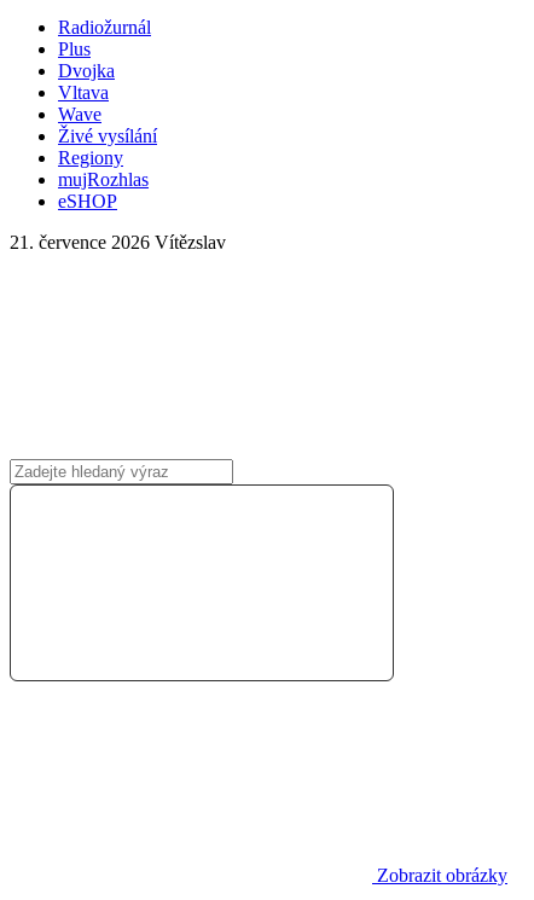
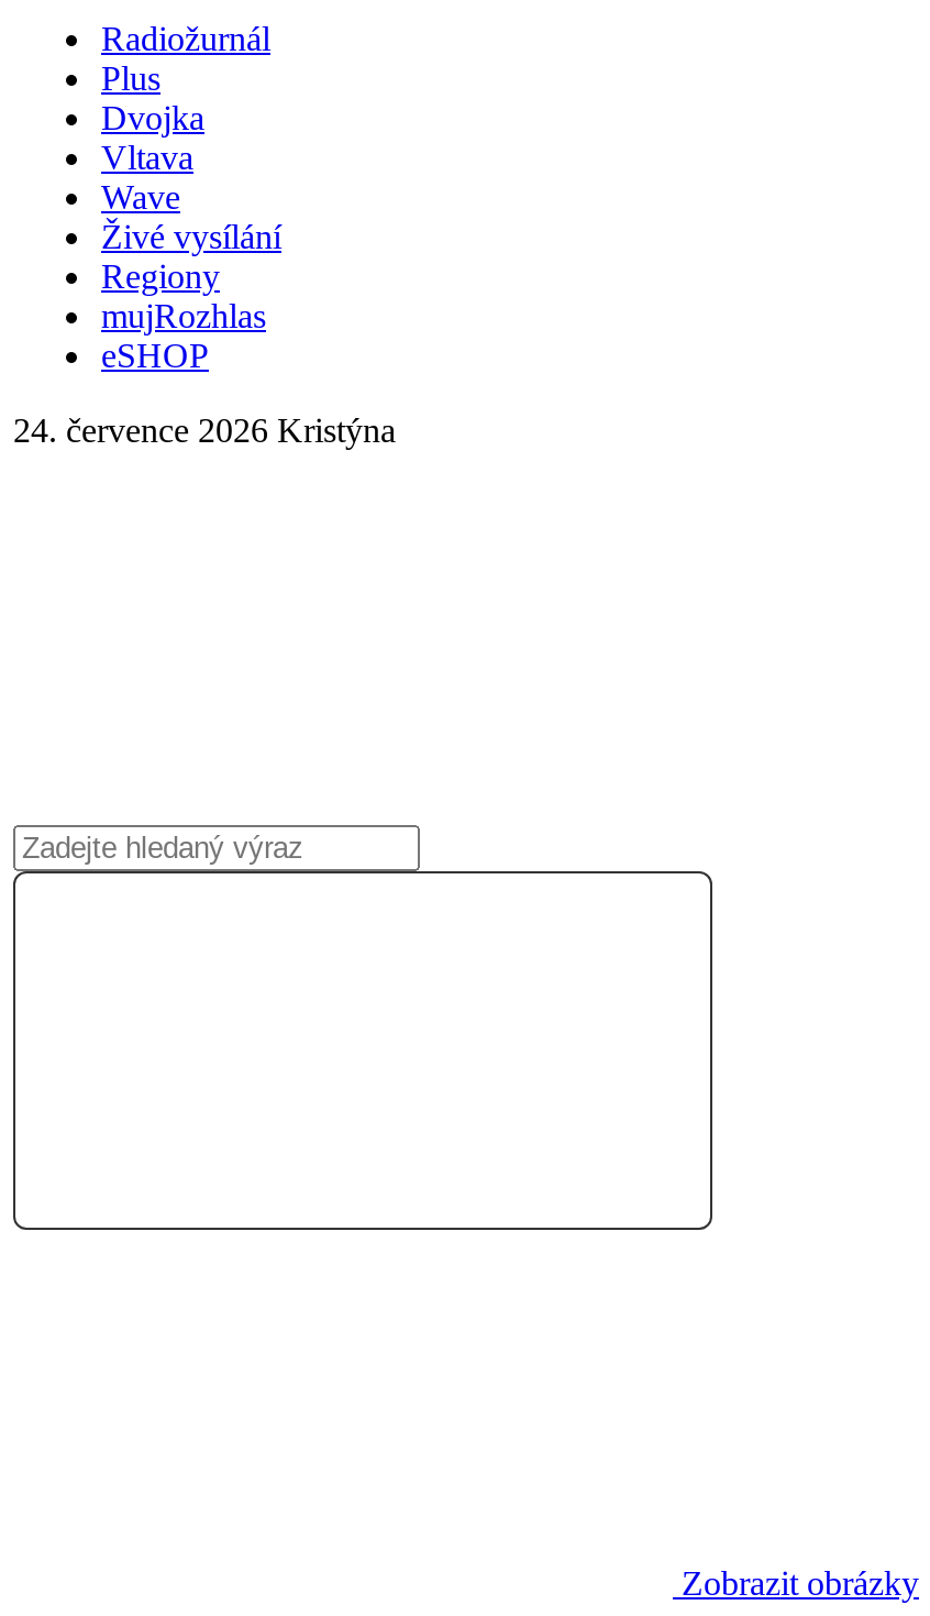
[10,232,226,252] 21. července 2026 Vítězslav -> [13,411,396,449] 24. července 2026 Kristýna

